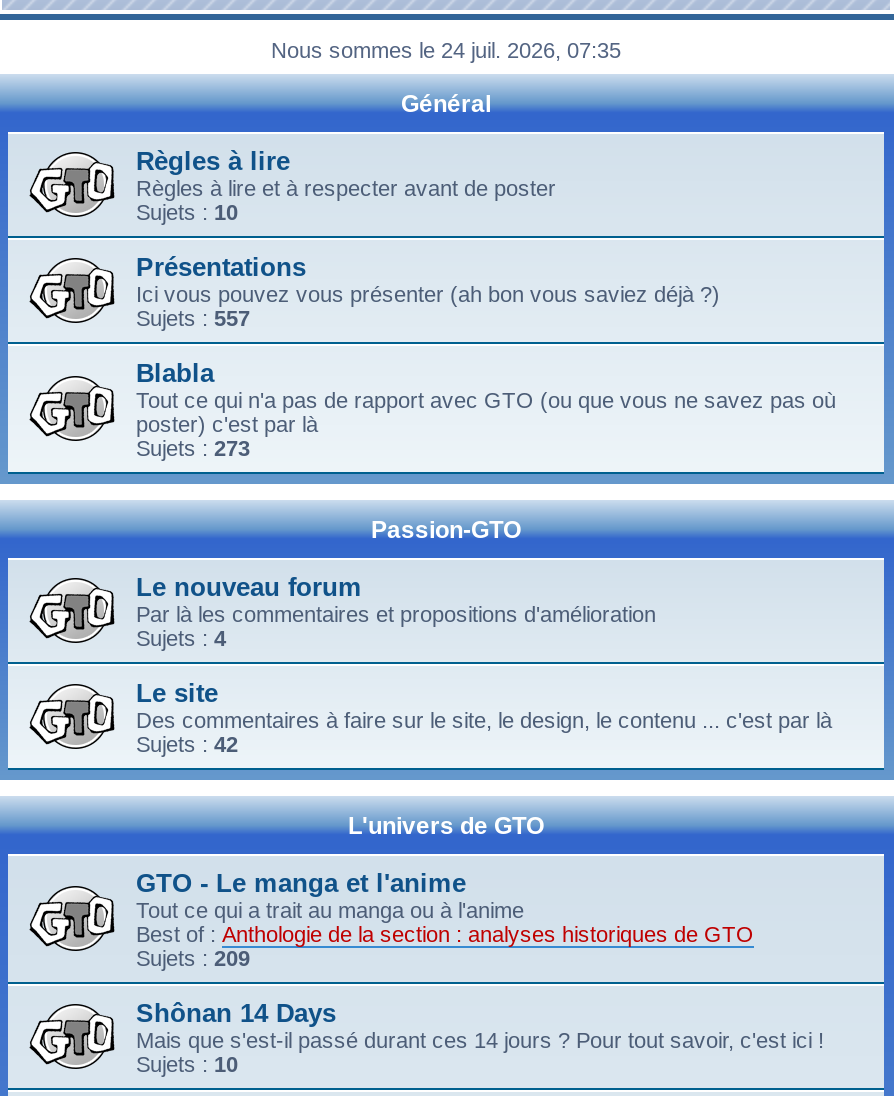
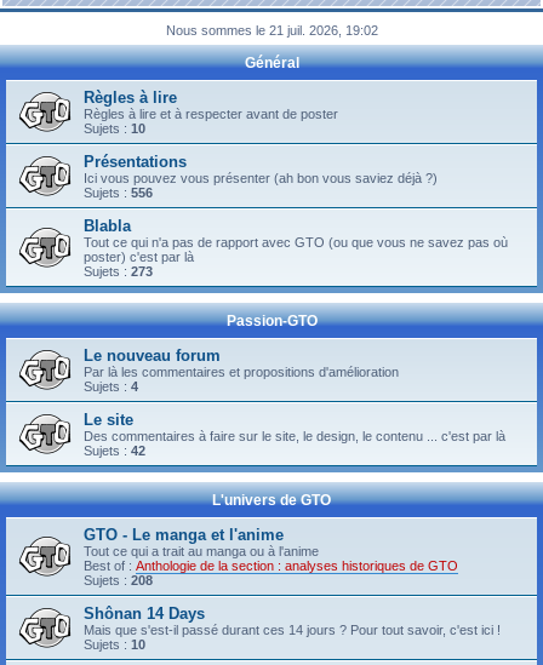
[271,38,621,62] Nous sommes le 24 juil. 2026, 07:35 -> [165,23,378,38] Nous sommes le 21 juil. 2026, 19:02
[136,306,250,330] Sujets : 557 -> [84,185,153,200] Sujets : 556
[136,946,250,970] Sujets : 209 -> [84,573,153,587] Sujets : 208

